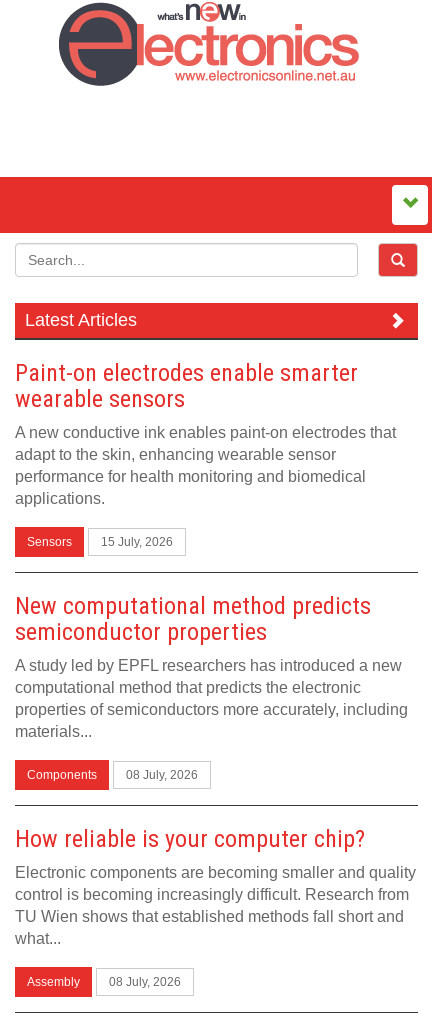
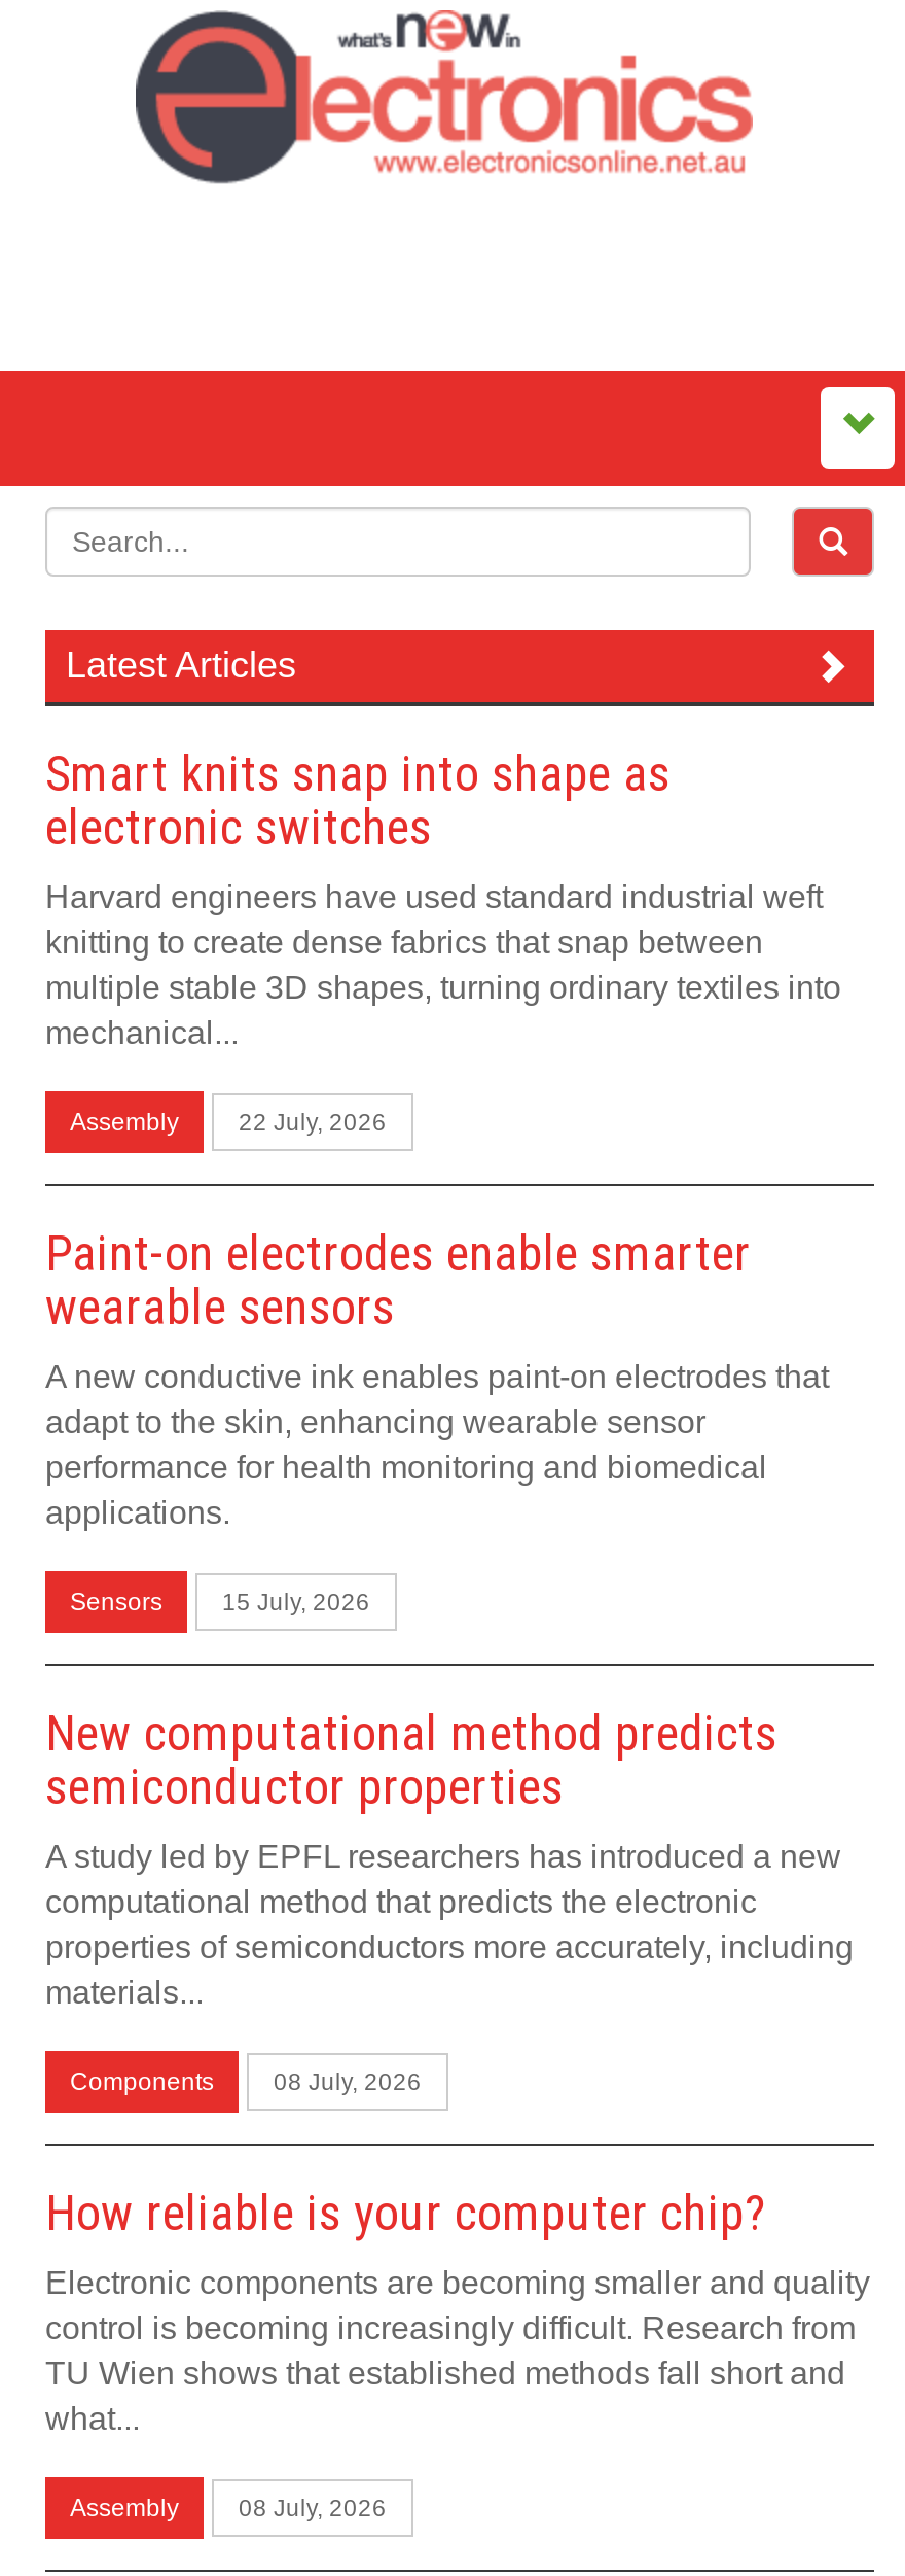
none -> [45,745,841,1137] Smart knits snap into shape as | electronic switches | Harvard engineers have used standard industrial weft | knitting to create dense fabrics that snap between | multiple stable 3D shapes, turning ordinary textiles into | mechanical... | Assembly | 22 July, 2026

